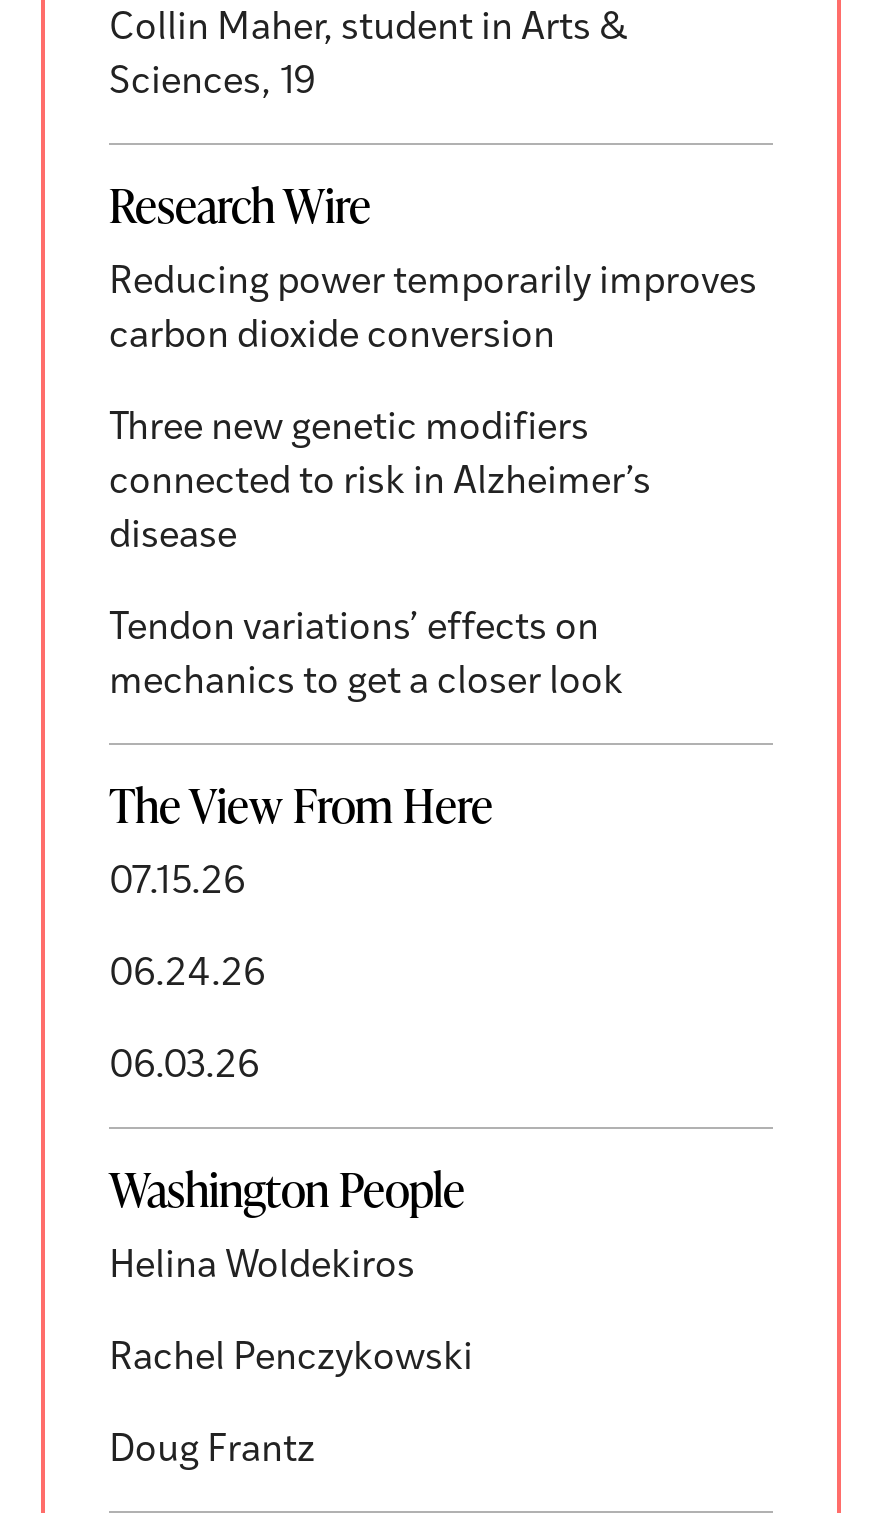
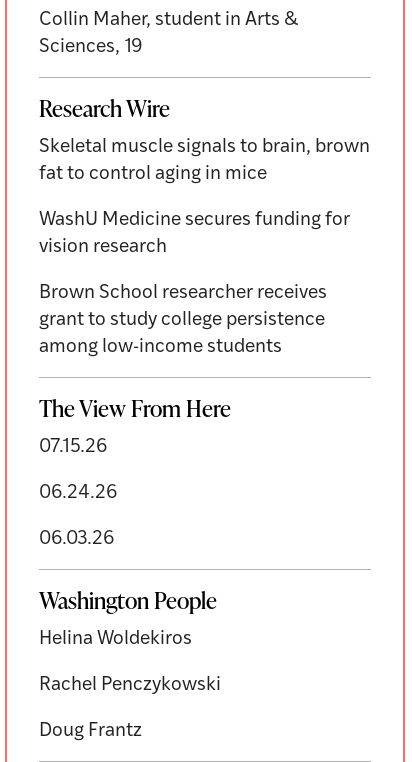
[109,265,757,357] Reducing power temporarily improves | carbon dioxide conversion -> [39,138,370,184] Skeletal muscle signals to brain, brown | fat to control aging in mice
[109,411,651,557] Three new genetic modifiers | connected to risk in Alzheimer’s | disease -> [39,211,350,257] WashU Medicine secures funding for | vision research
[109,611,623,703] Tendon variations’ effects on | mechanics to get a closer look -> [39,284,327,357] Brown School researcher receives | grant to study college persistence | among low-income students

